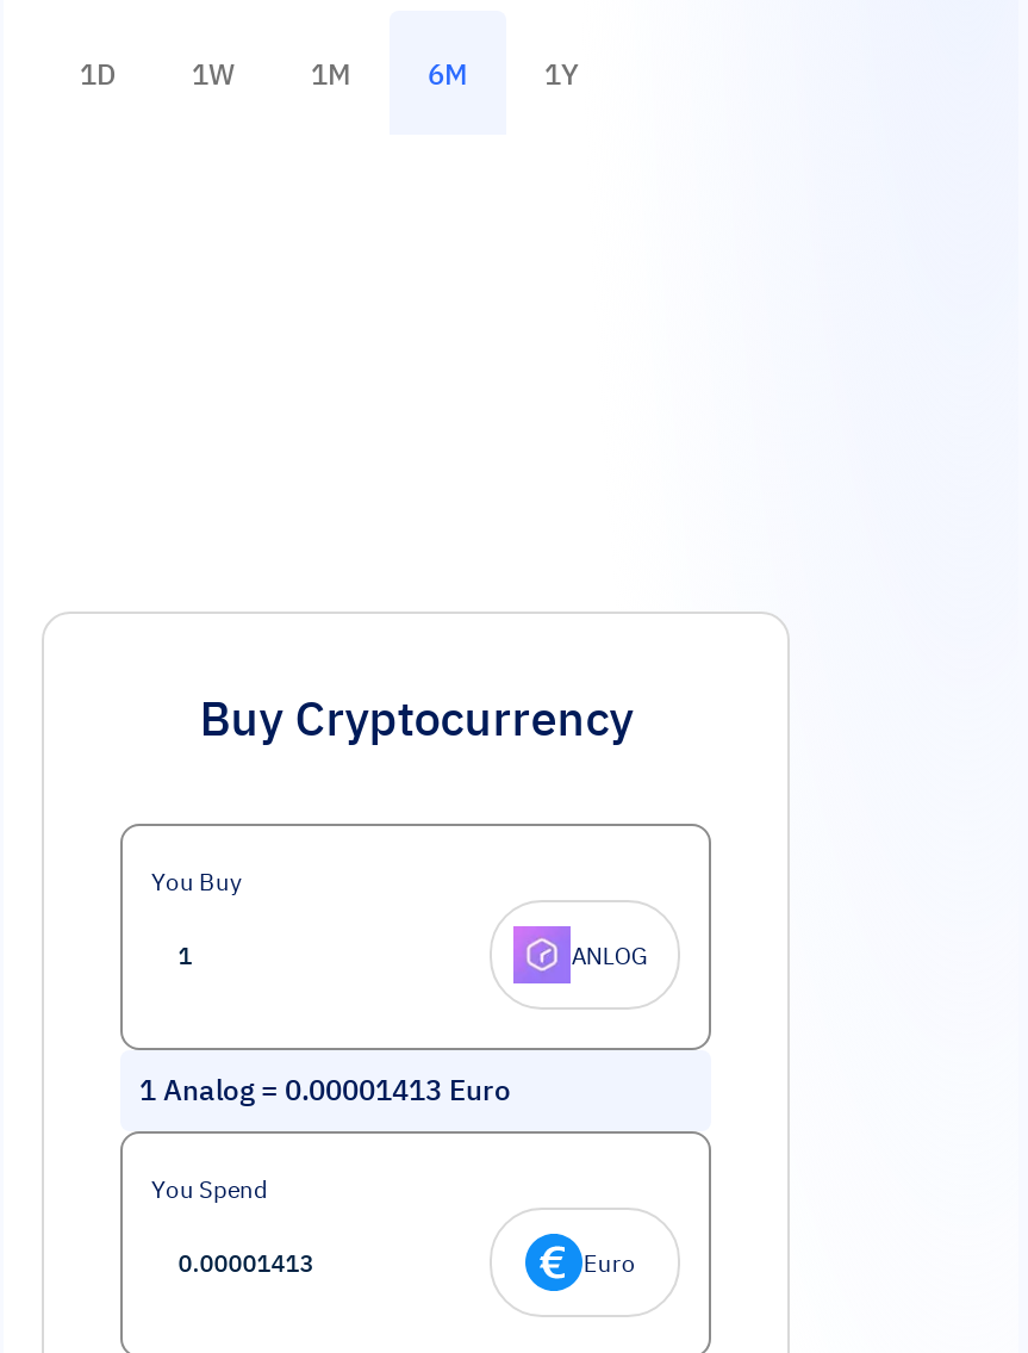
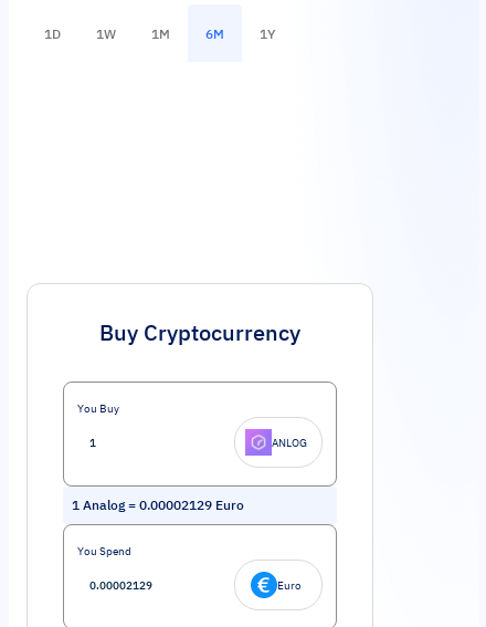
[139,1072,511,1107] 1 Analog = 0.00001413 Euro -> [72,497,244,513] 1 Analog = 0.00002129 Euro

